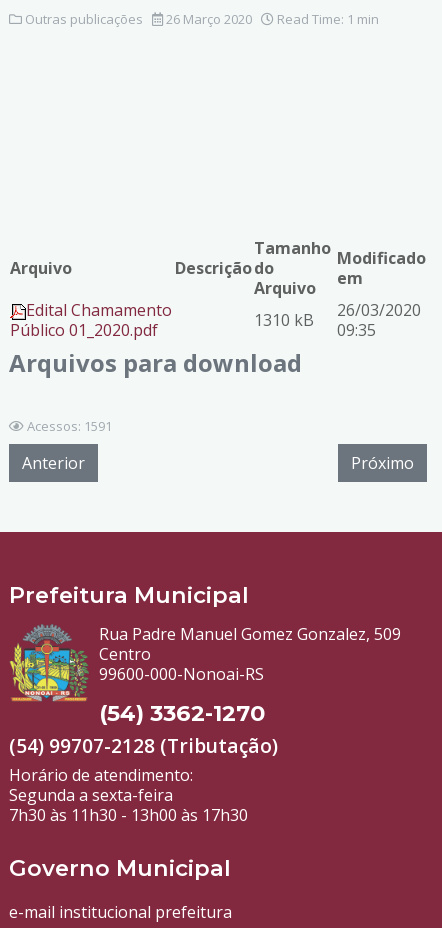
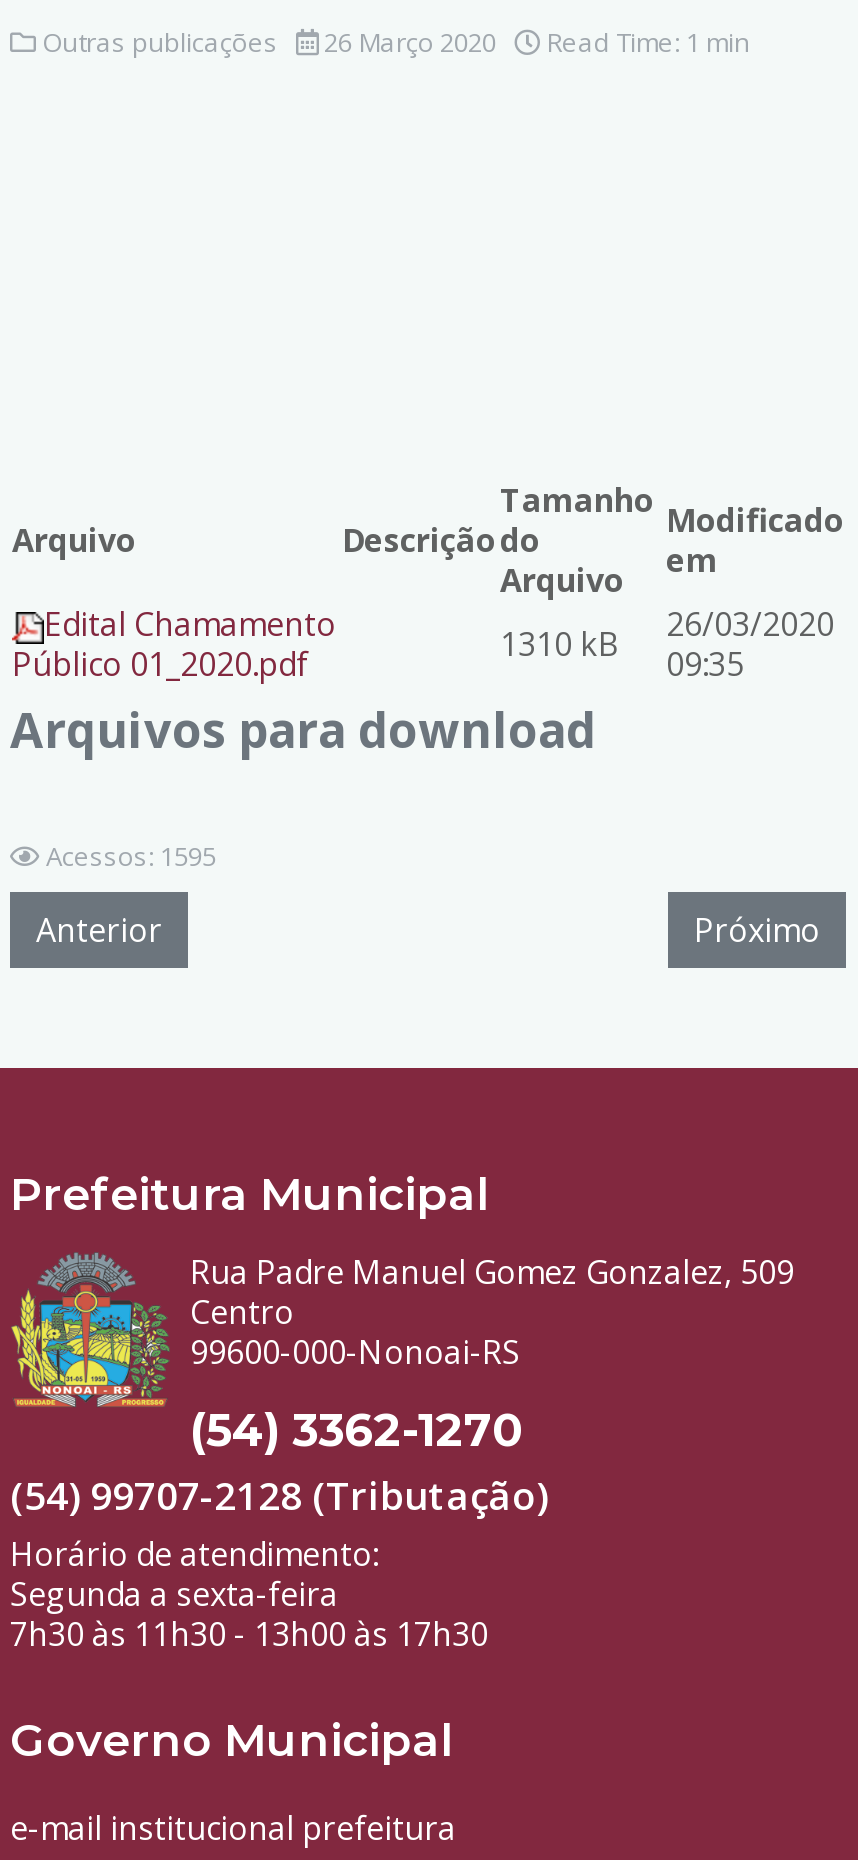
[27,417,112,435] Acessos: 1591 -> [46,839,216,875] Acessos: 1595

